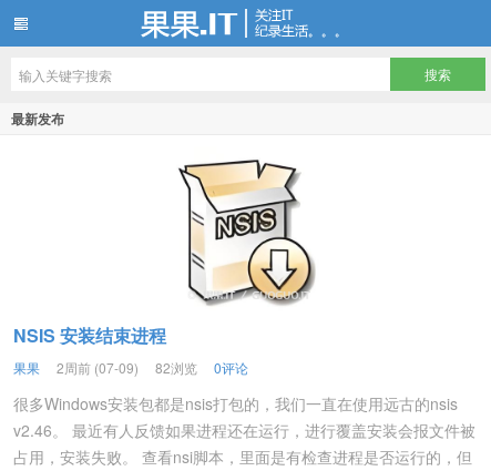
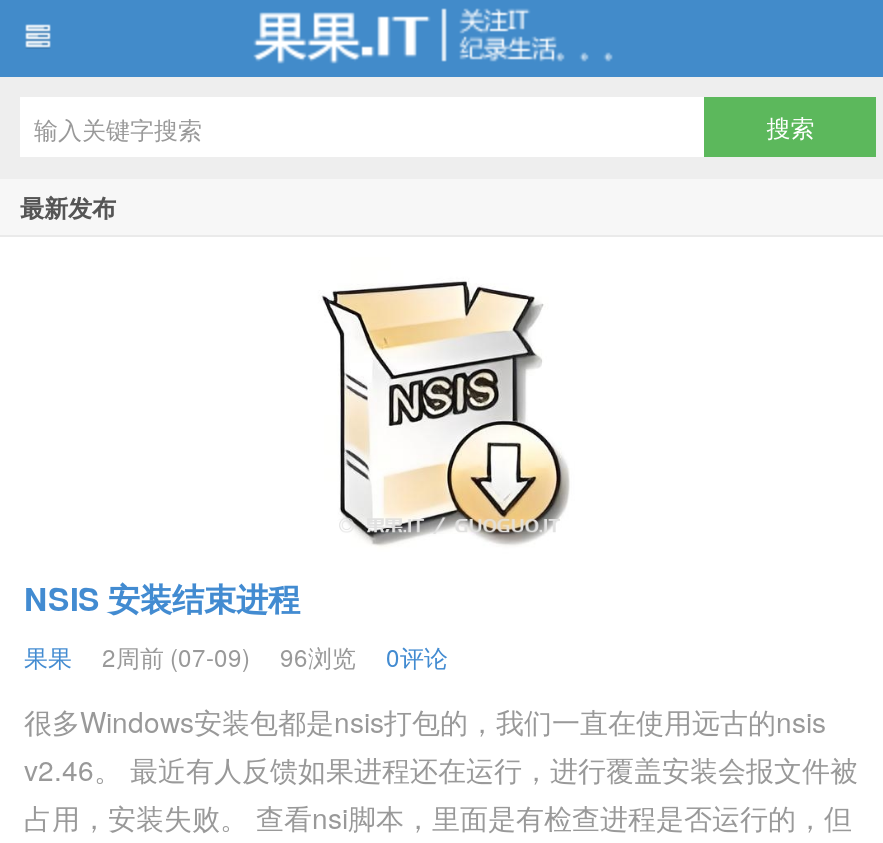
[13,358,248,377] 果果 2周前 (07-09) 82浏览 0评论 -> [24,639,448,673] 果果 2周前 (07-09) 96浏览 0评论

